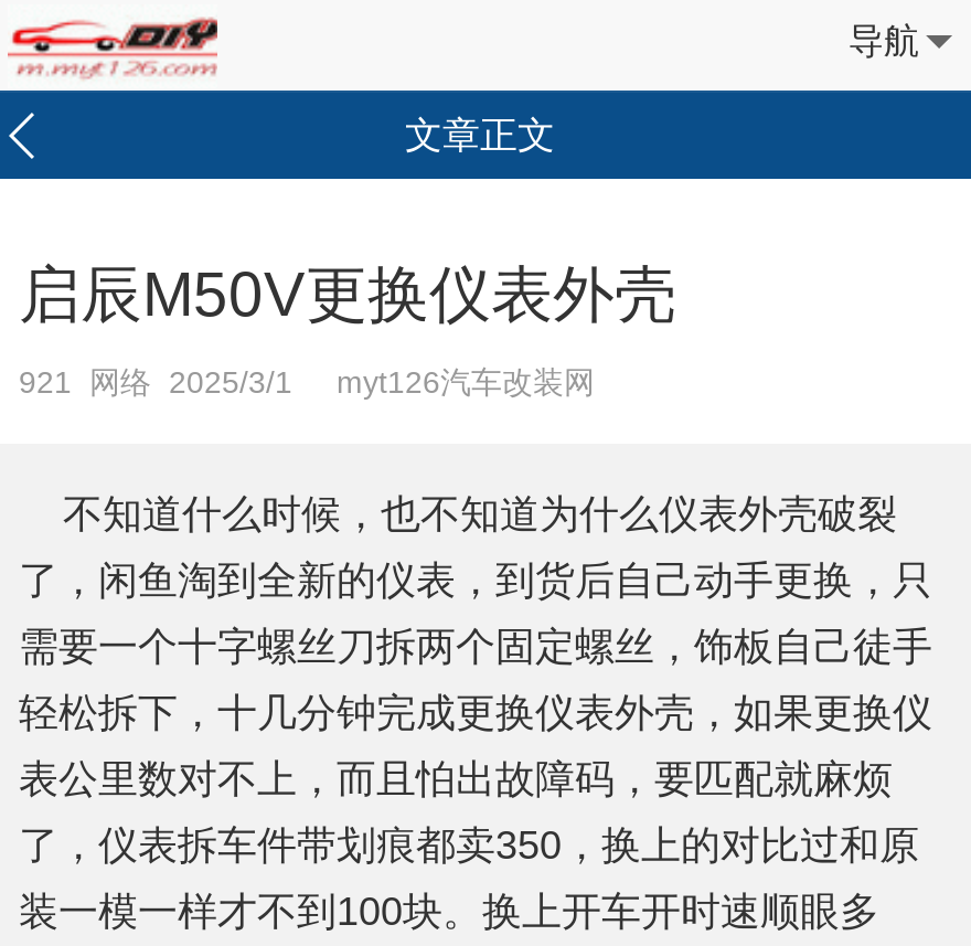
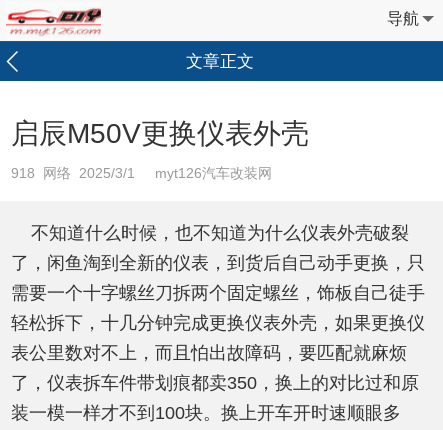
[19,364,595,400] 921网络 2025/3/1 myt126汽车改装网 -> [11,165,272,181] 918网络 2025/3/1 myt126汽车改装网

